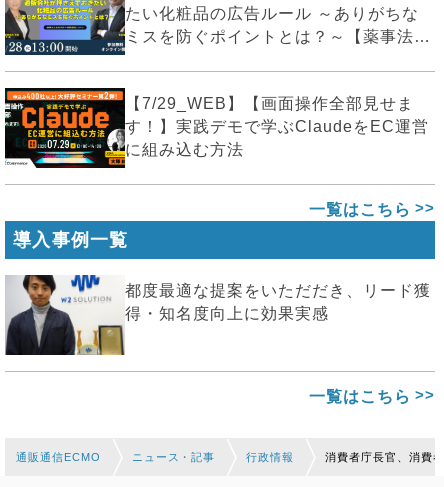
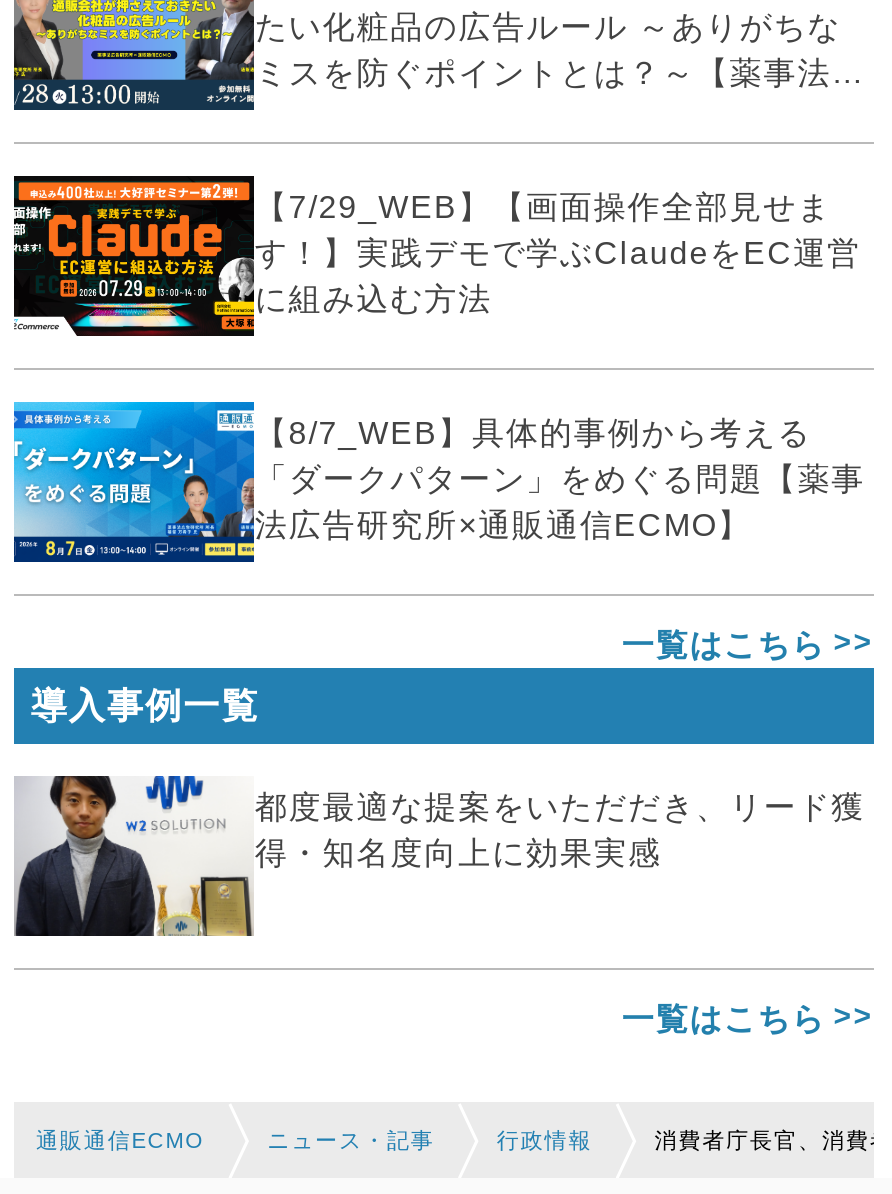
none -> [12,400,865,564] [image] | 【8/7_WEB】具体的事例から考える | 「ダークパターン」をめぐる問題【薬事 | 法広告研究所×通販通信ECMO】

